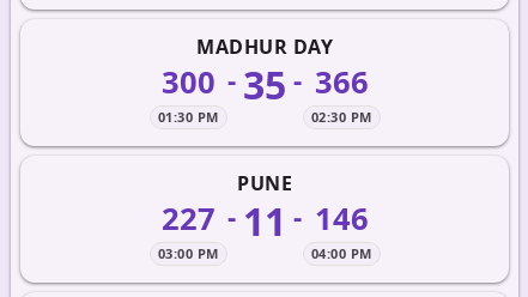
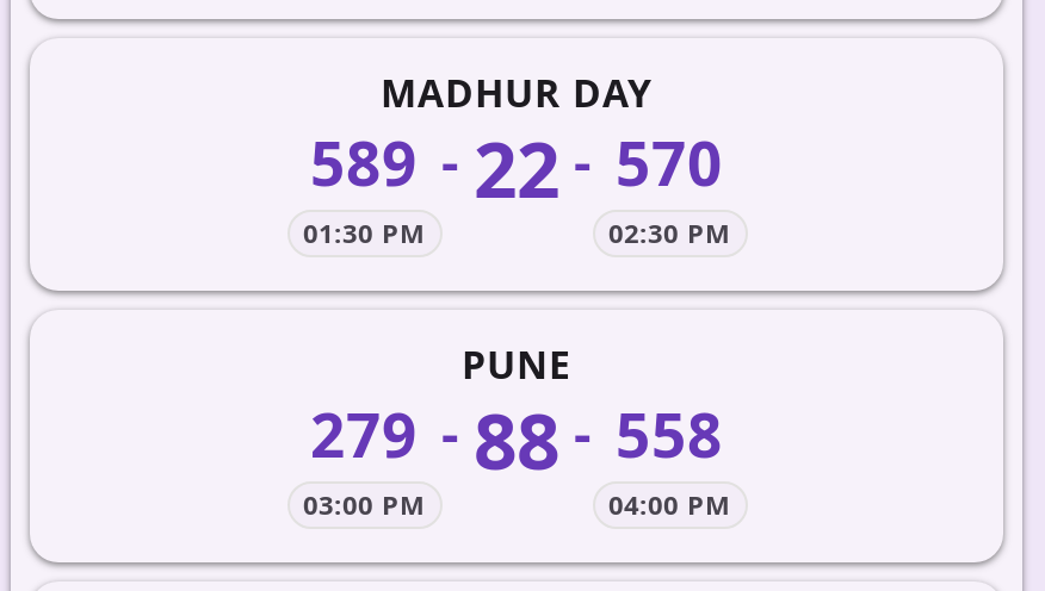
[161,61,215,102] 300 -> [310,122,418,203] 589
[227,59,368,110] - 35 - 366 -> [441,117,723,219] - 22 - 570
[161,198,215,238] 227 -> [310,393,418,474] 279
[227,195,368,247] - 11 - 146 -> [441,388,723,491] - 88 - 558

